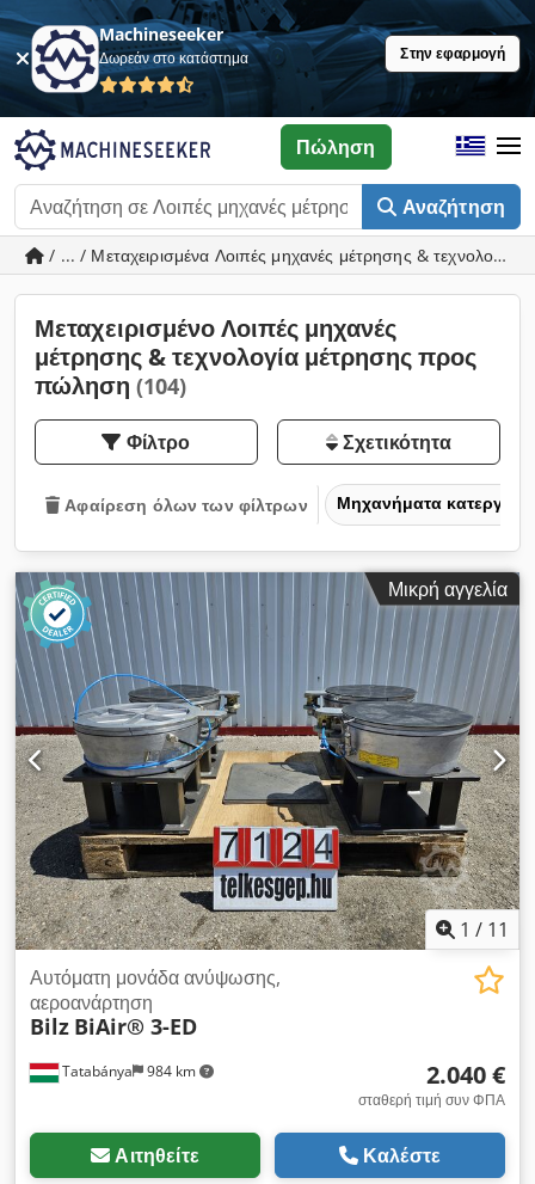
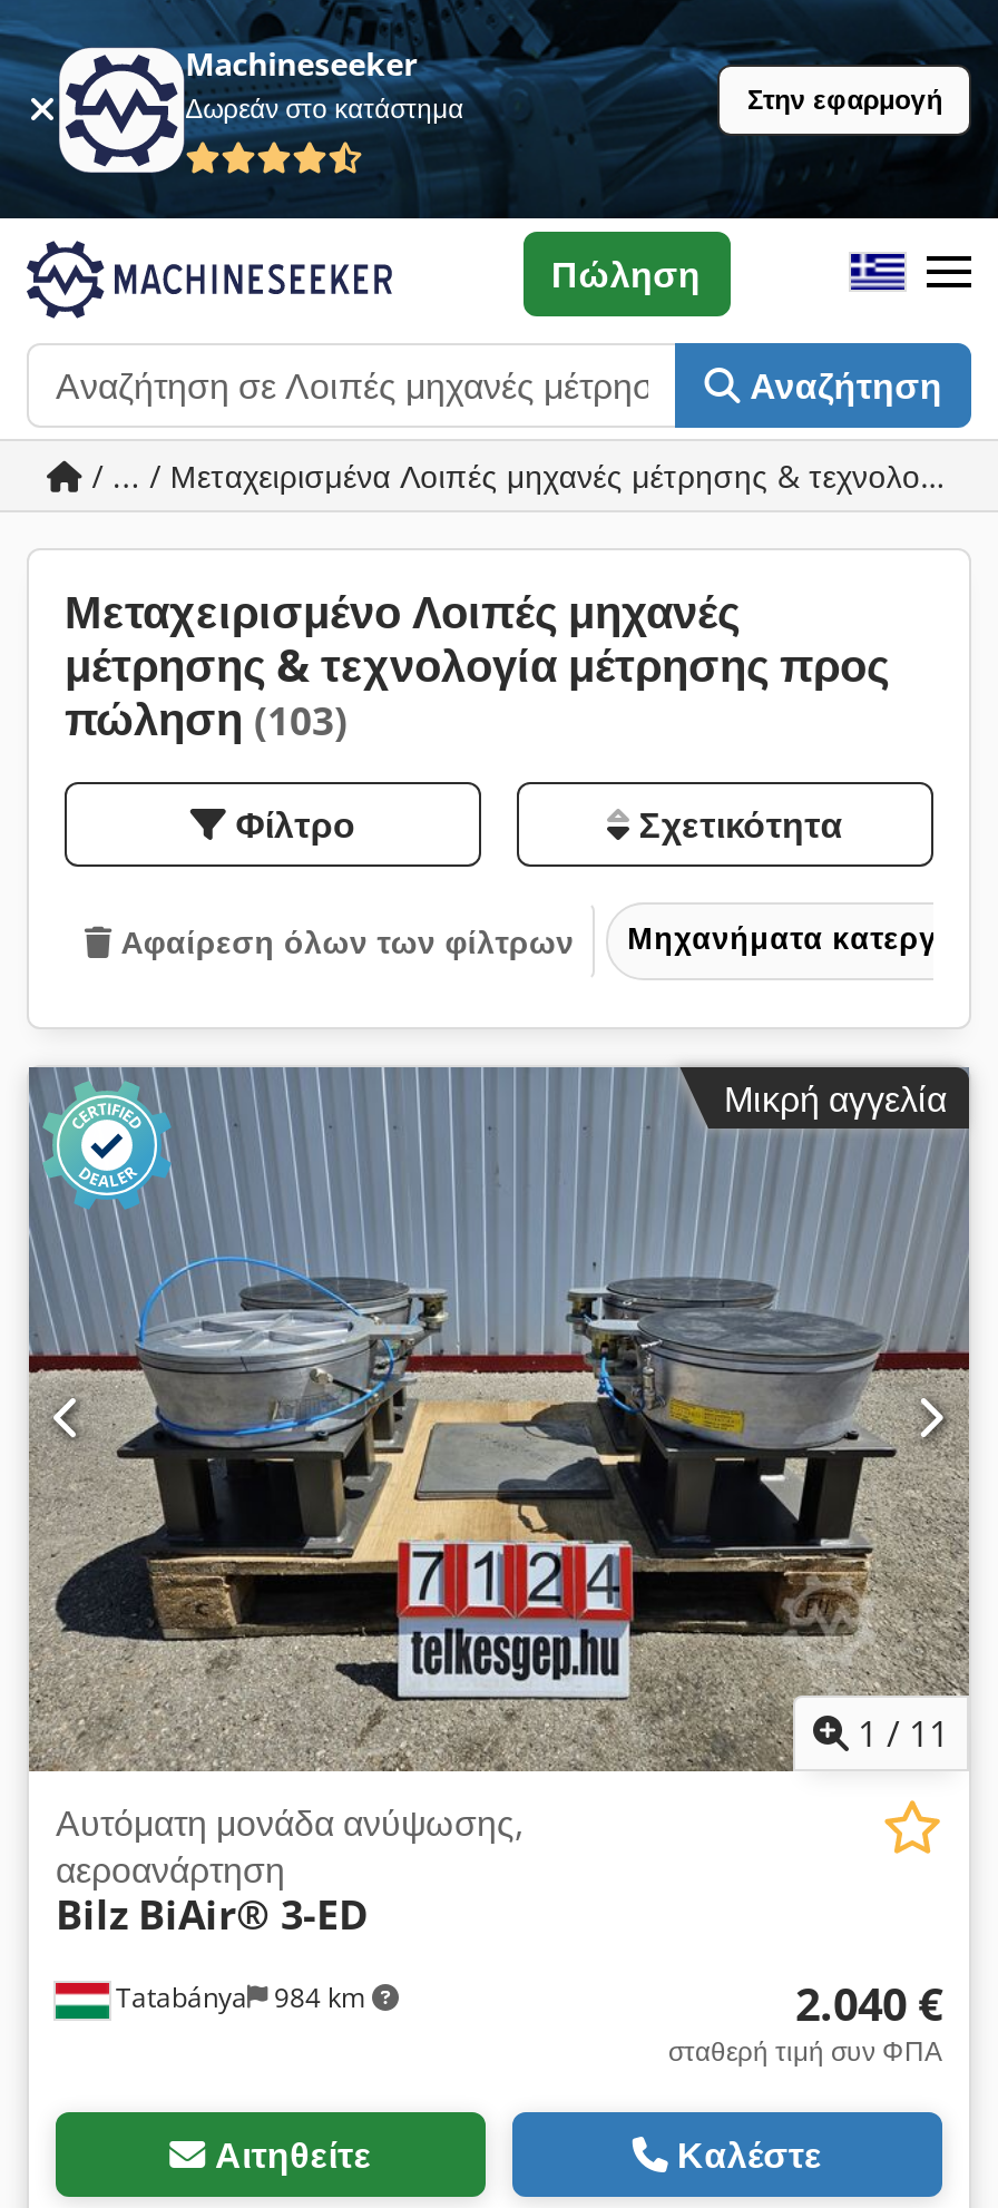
[35,369,186,401] πώληση (104) -> [65,688,348,749] πώληση (103)

